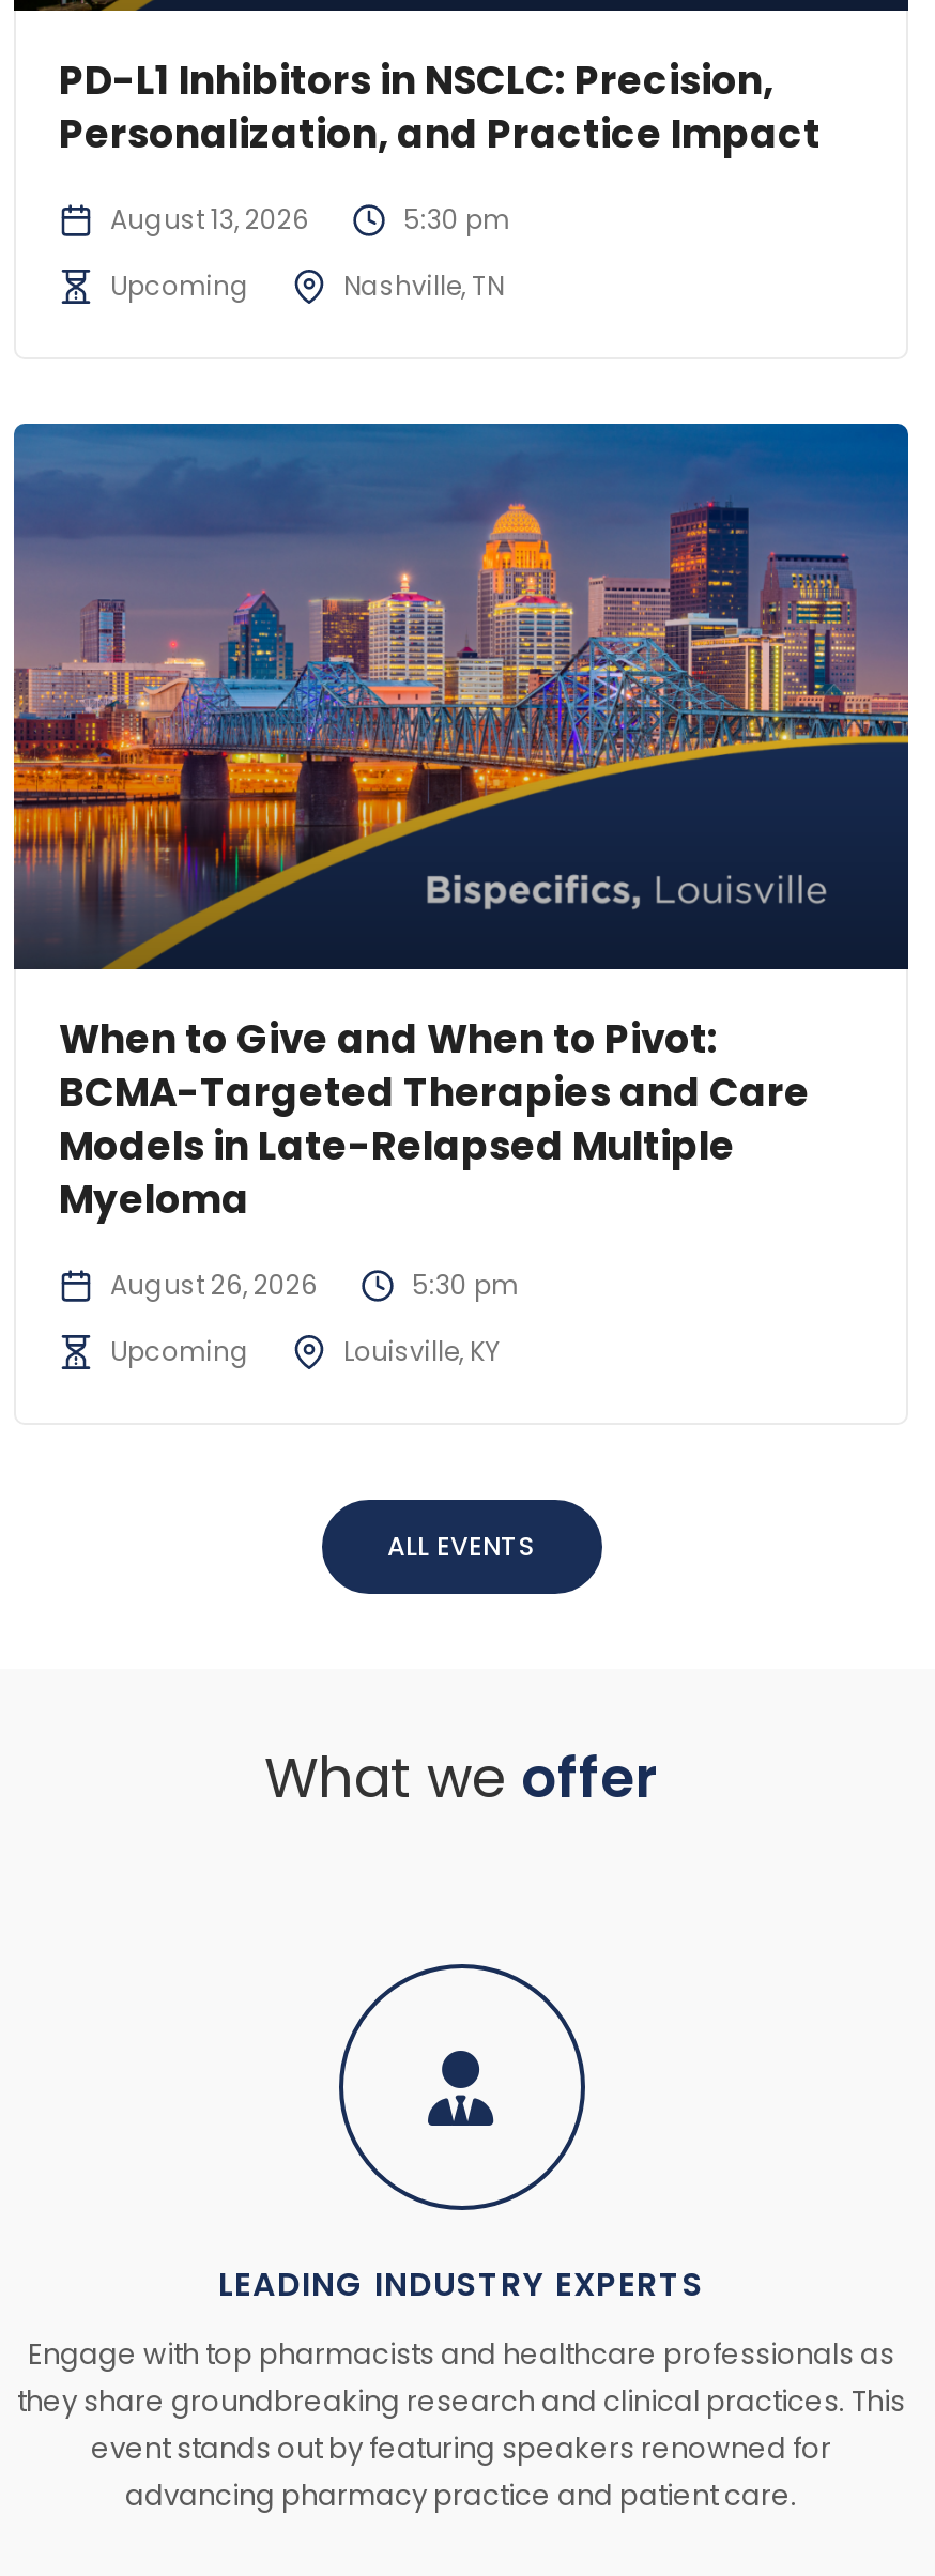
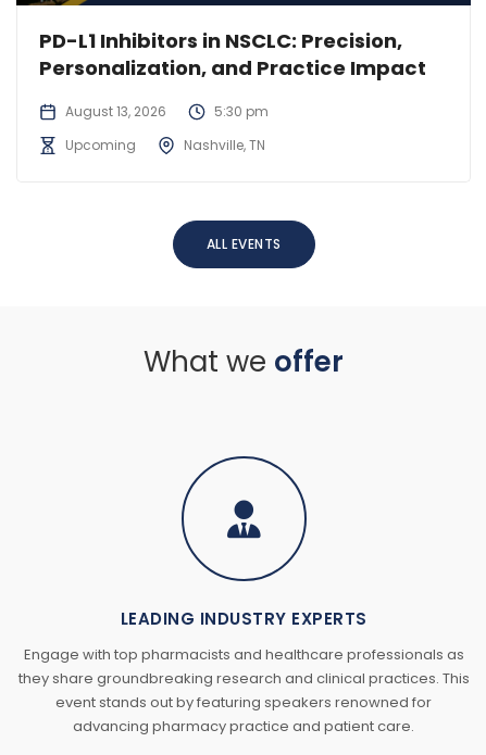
[12,421,910,1368] [image] | When to Give and When to Pivot: | BCMA-Targeted Therapies and Care | Models in Late-Relapsed Multiple | Myeloma | August 26, 2026 | 5:30 pm | Upcoming | Louisville, KY -> none

